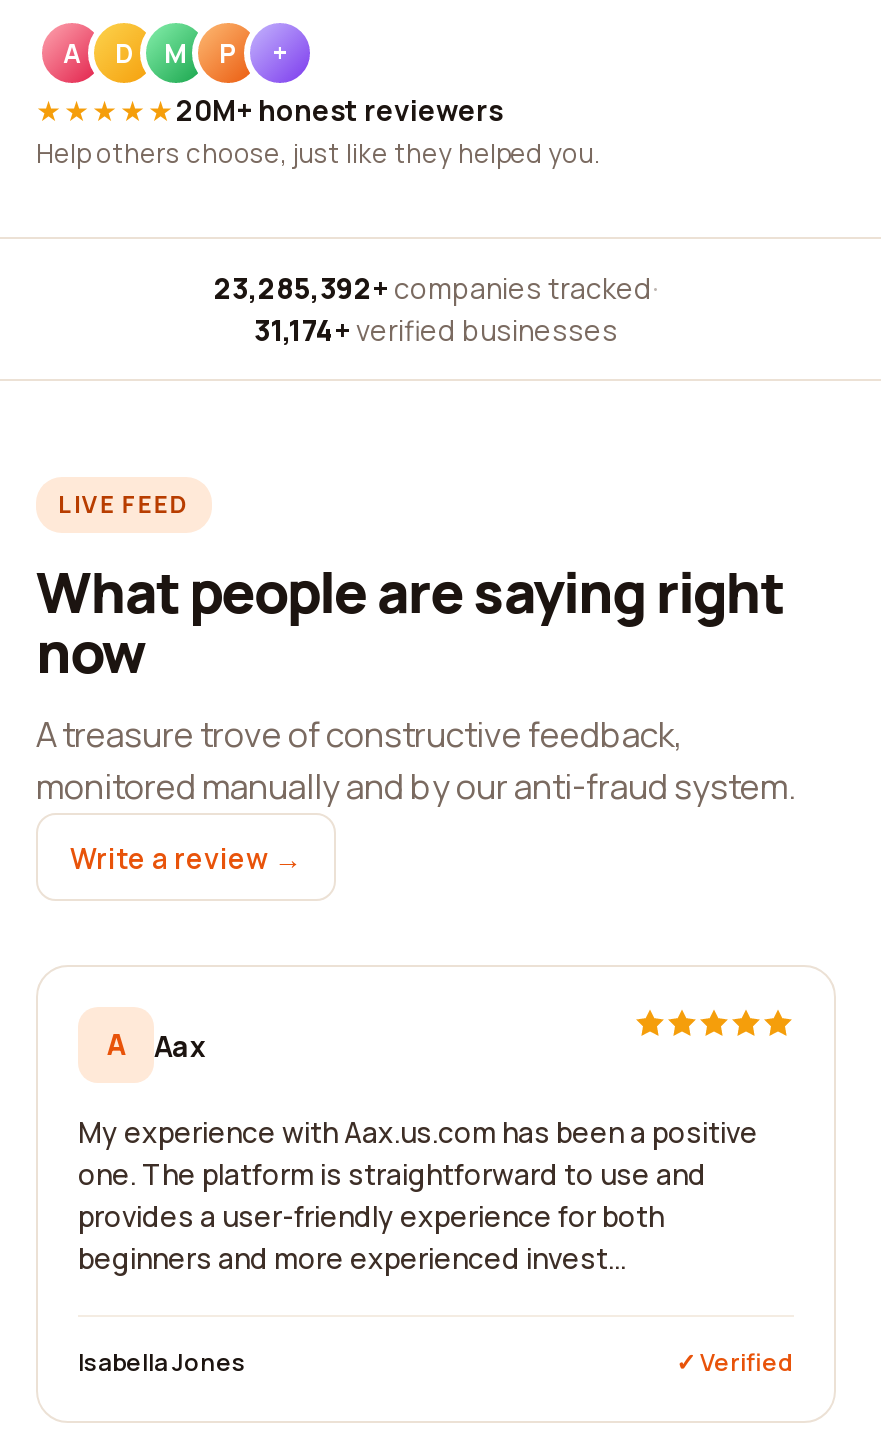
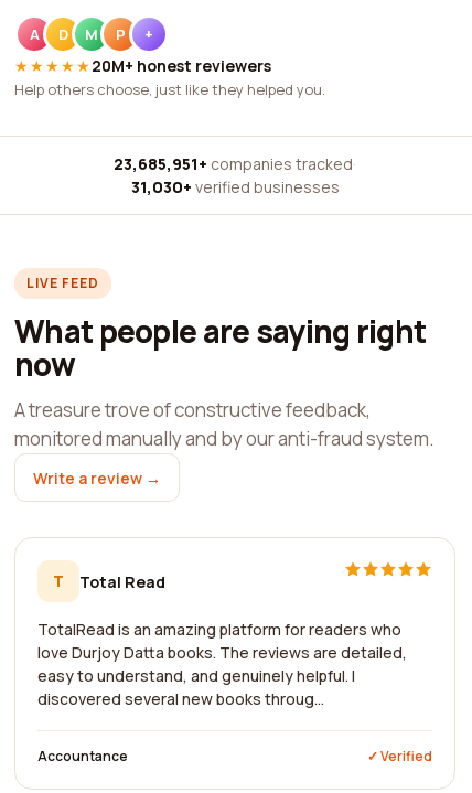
[214,269,658,307] 23,285,392+ companies tracked · -> [114,153,356,174] 23,685,951+ companies tracked ·
[254,311,618,349] 31,174+ verified businesses -> [131,176,339,197] 31,030+ verified businesses
[107,1025,206,1064] A | Aax -> [53,570,165,592] T | Total Read
[78,1113,758,1277] My experience with Aax.us.com has been a positive | one. The platform is straightforward to use and | provides a user-friendly experience for both | beginners and more experienced invest... -> [37,619,407,709] TotalRead is an amazing platform for readers who | love Durjoy Datta books. The reviews are detailed, | easy to understand, and genuinely helpful. I | discovered several new books throug...
[78,1345,246,1379] Isabella Jones -> [37,747,128,765] Accountance

